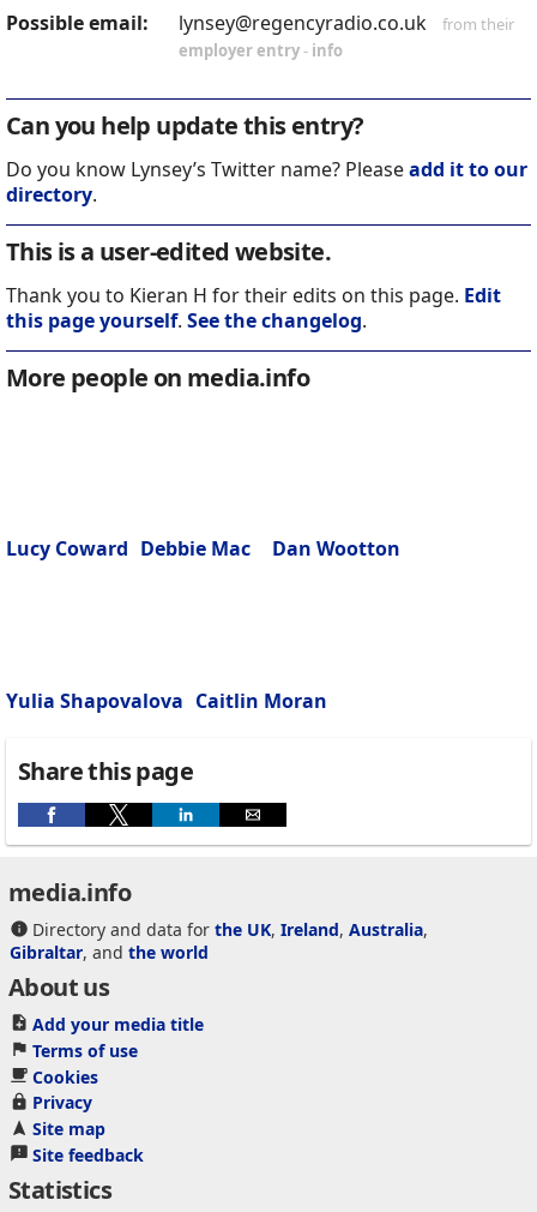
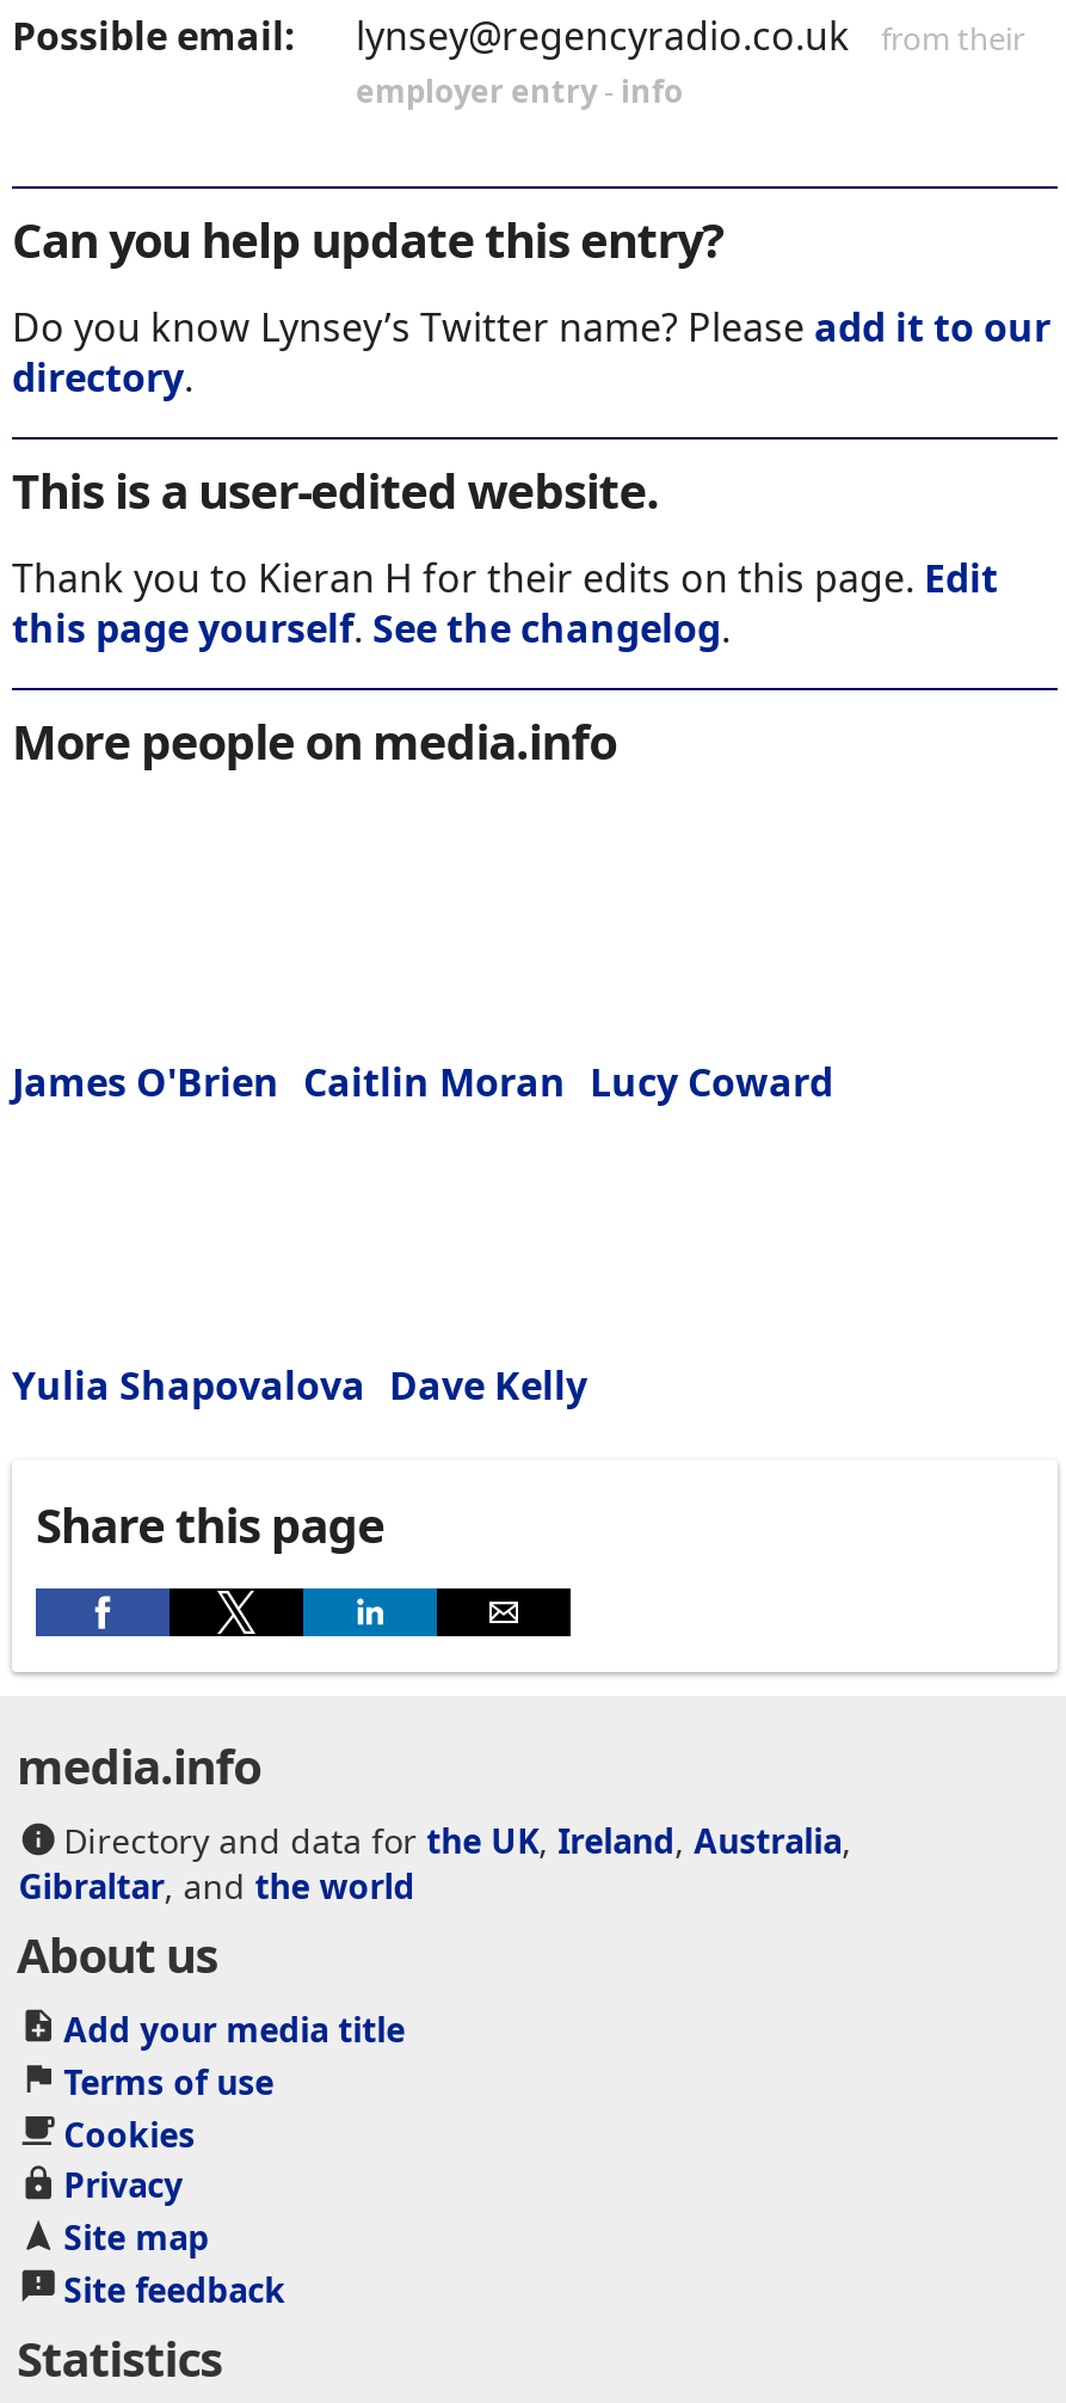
[6,536,400,562] Lucy Coward Debbie Mac | Dan Wootton -> [12,1057,833,1109] James O'Brien Caitlin Moran Lucy Coward
[6,688,327,714] Yulia Shapovalova Caitlin Moran -> [12,1360,587,1413] Yulia Shapovalova Dave Kelly

